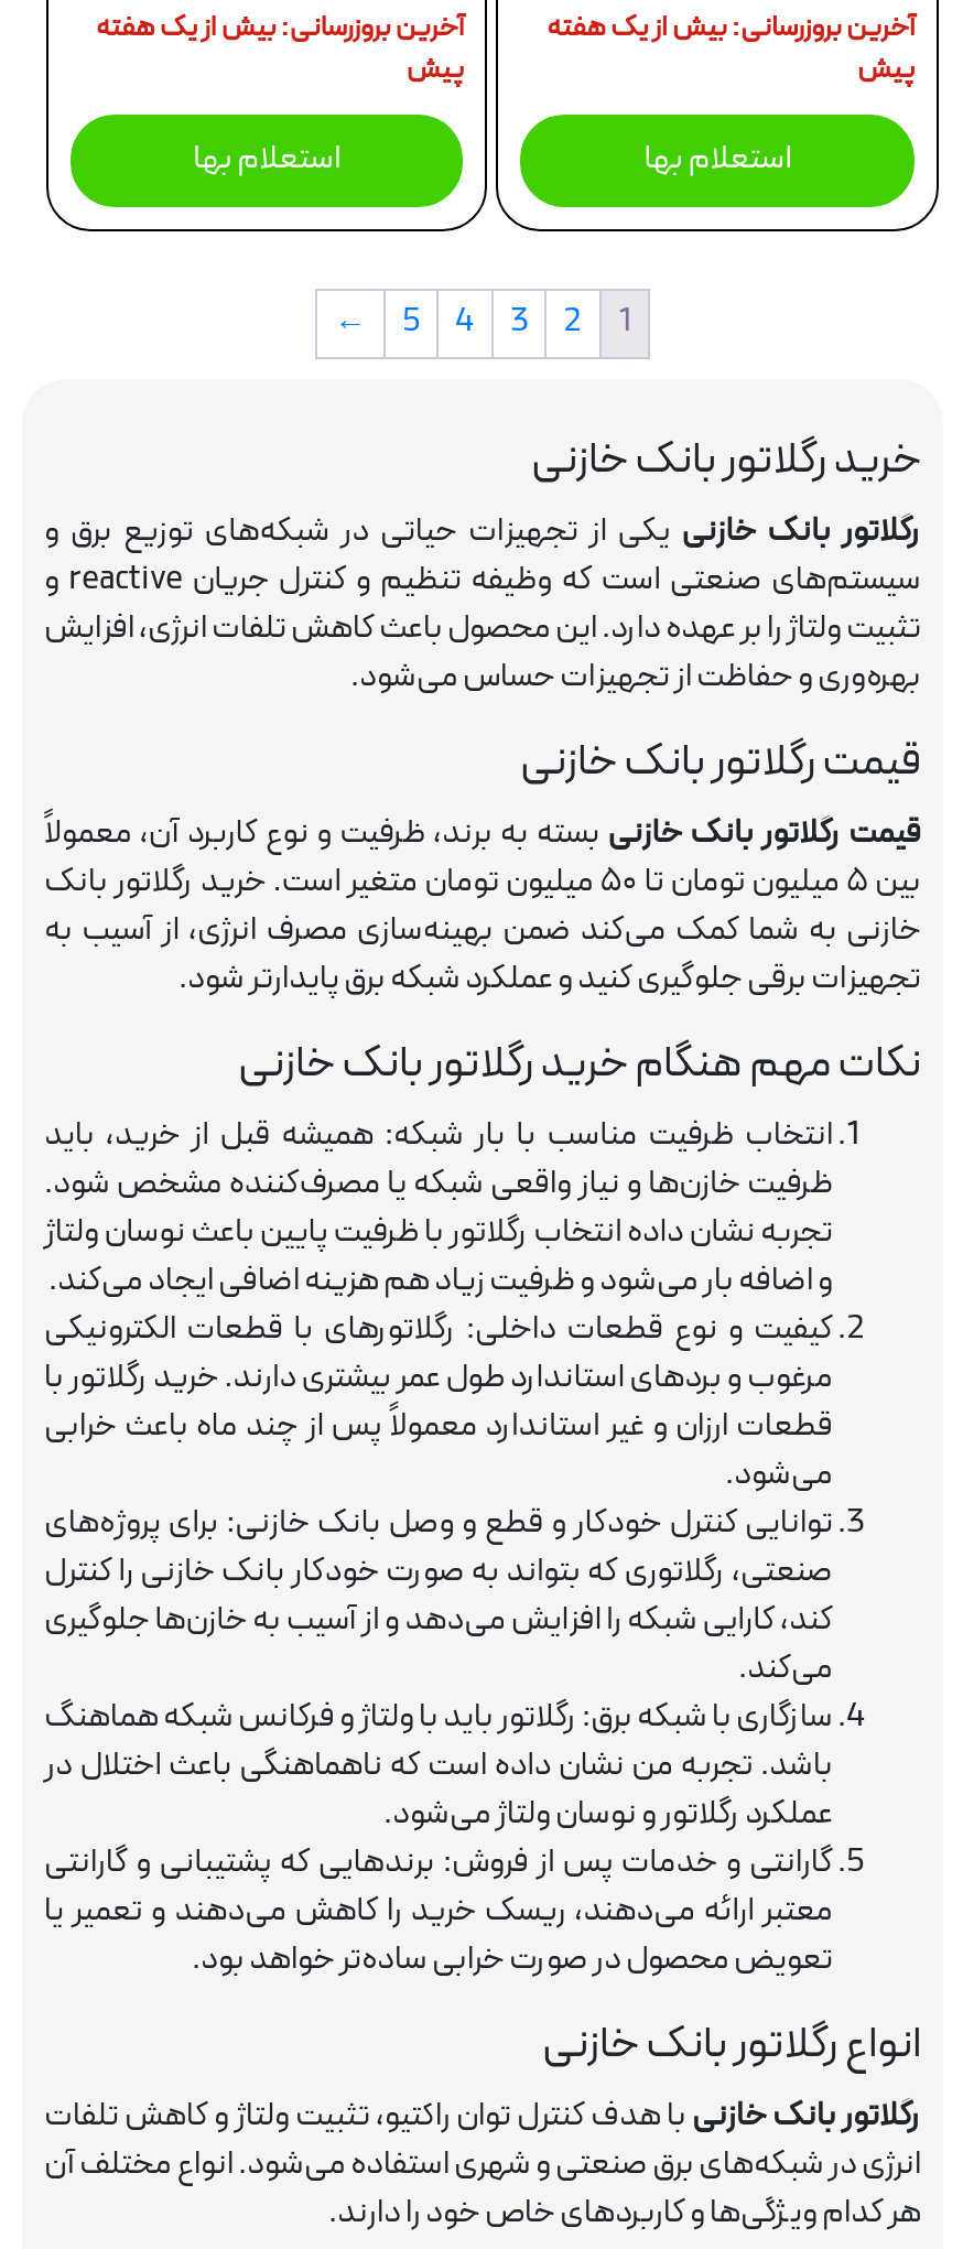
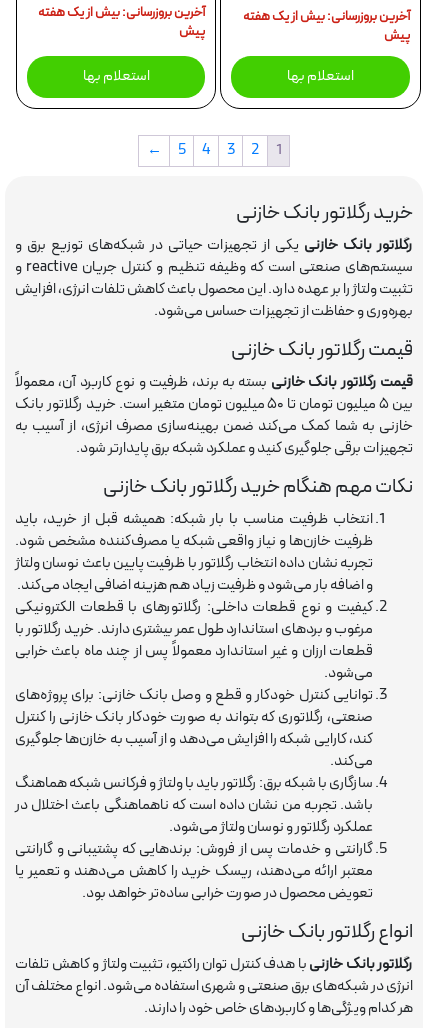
[547,6,915,185] آخرین بروزرسانی: بیش از یک هفته | پیش | استعلام بها -> none
none -> [243,7,410,88] آخرین بروزرسانی: بیش از یک هفته | پیش | استعلام بها

